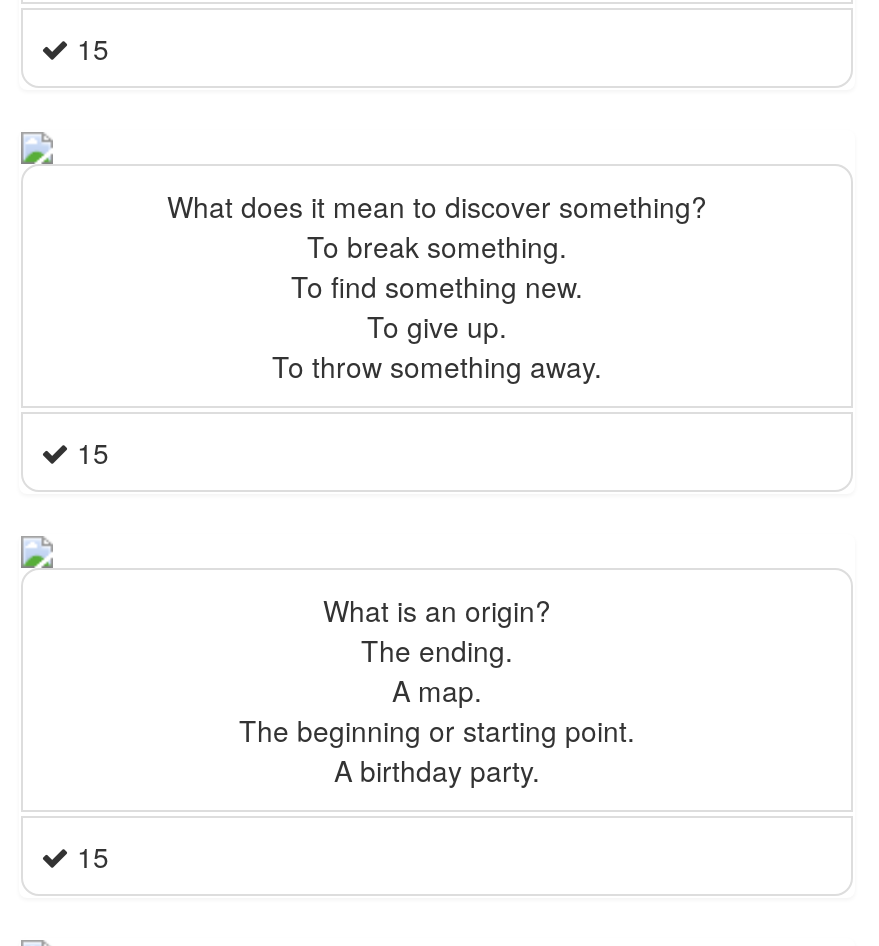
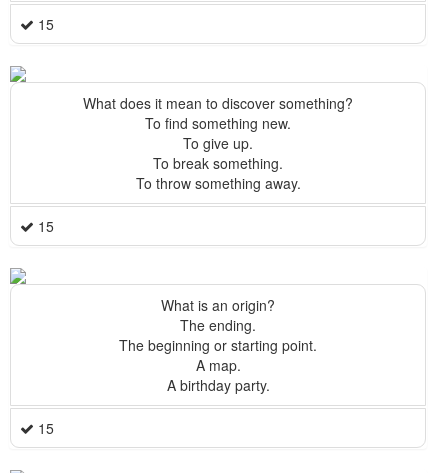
moved [307,226,567,266] -> [153,153,283,173]: To break something.
moved [291,266,583,346] -> [145,113,291,153]: To find something new. | To give up.
moved [392,670,482,710] -> [195,355,240,375]: A map.
moved [239,710,635,750] -> [119,335,317,355]: The beginning or starting point.

